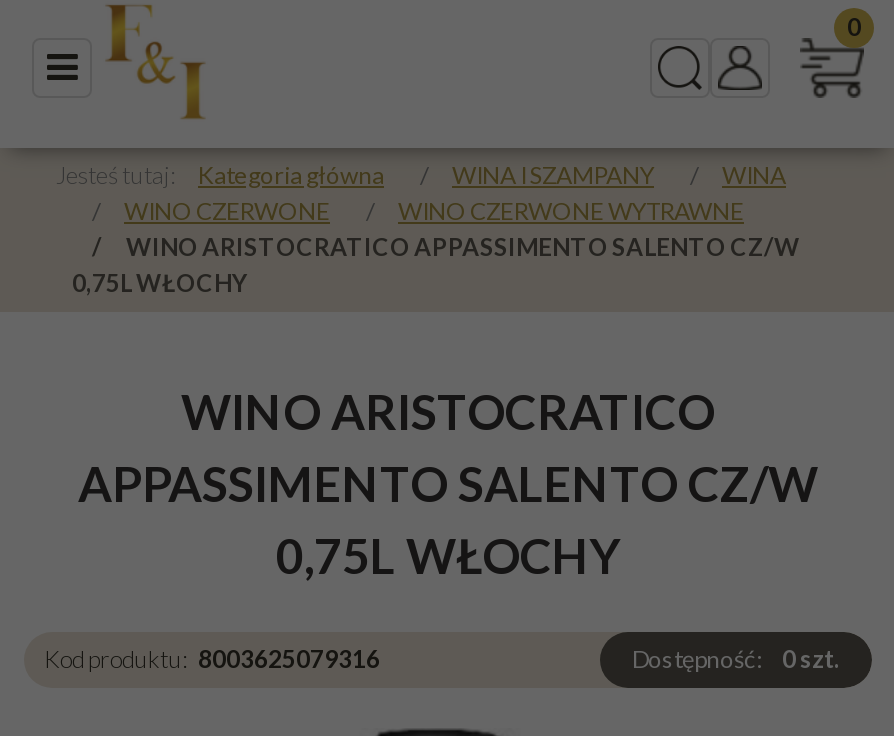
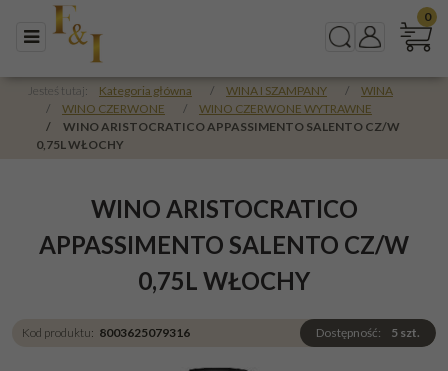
[632,644,840,674] Dostępność: 0szt. -> [316,325,420,340] Dostępność: 5szt.

